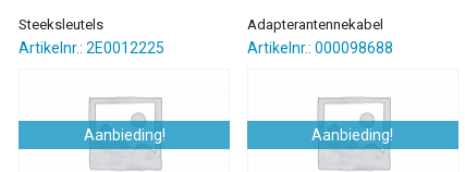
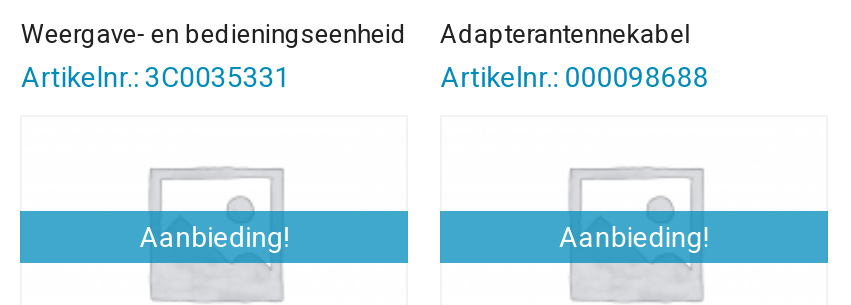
[19,16,165,57] Steeksleutels | Artikelnr.: 2E0012225 -> [21,18,407,93] Weergave- en bedieningseenheid | Artikelnr.: 3C0035331

